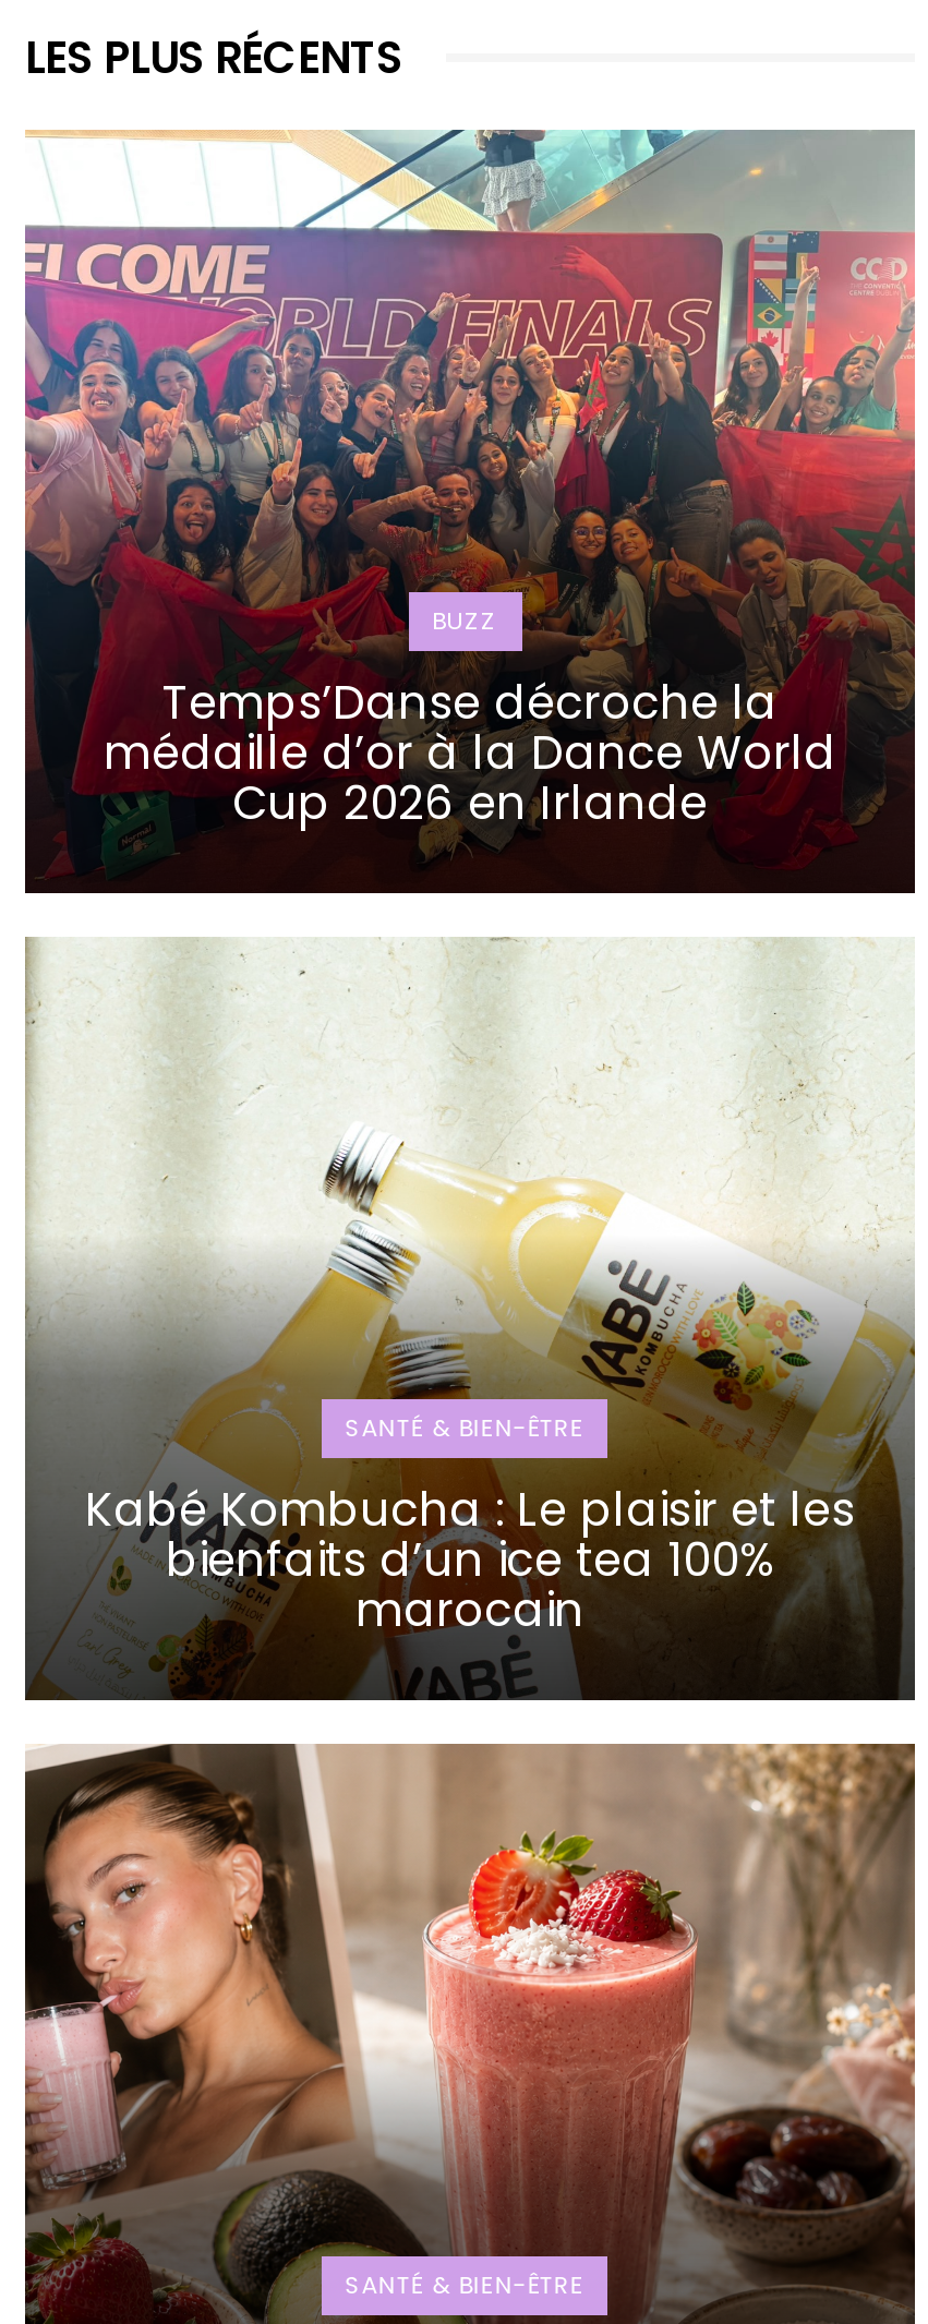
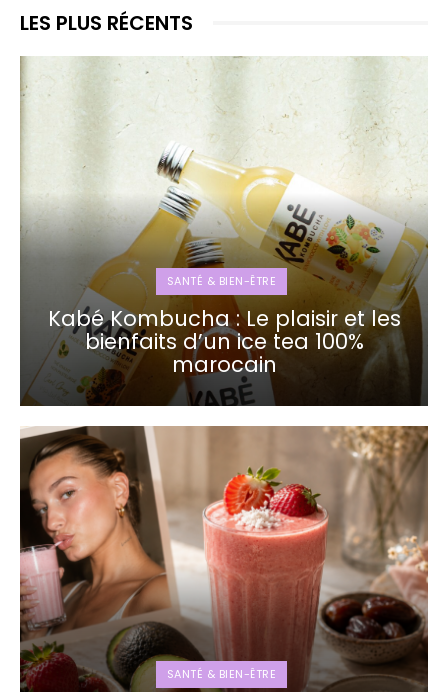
[25,128,915,893] [image] | BUZZ | Temps’Danse décroche la | médaille d’or à la Dance World | Cup 2026 en Irlande -> none

